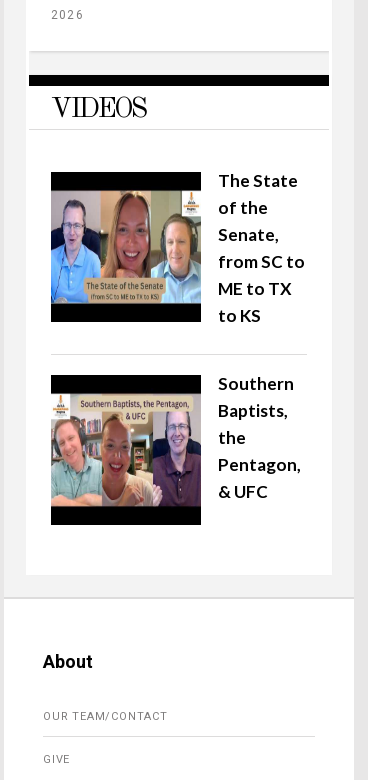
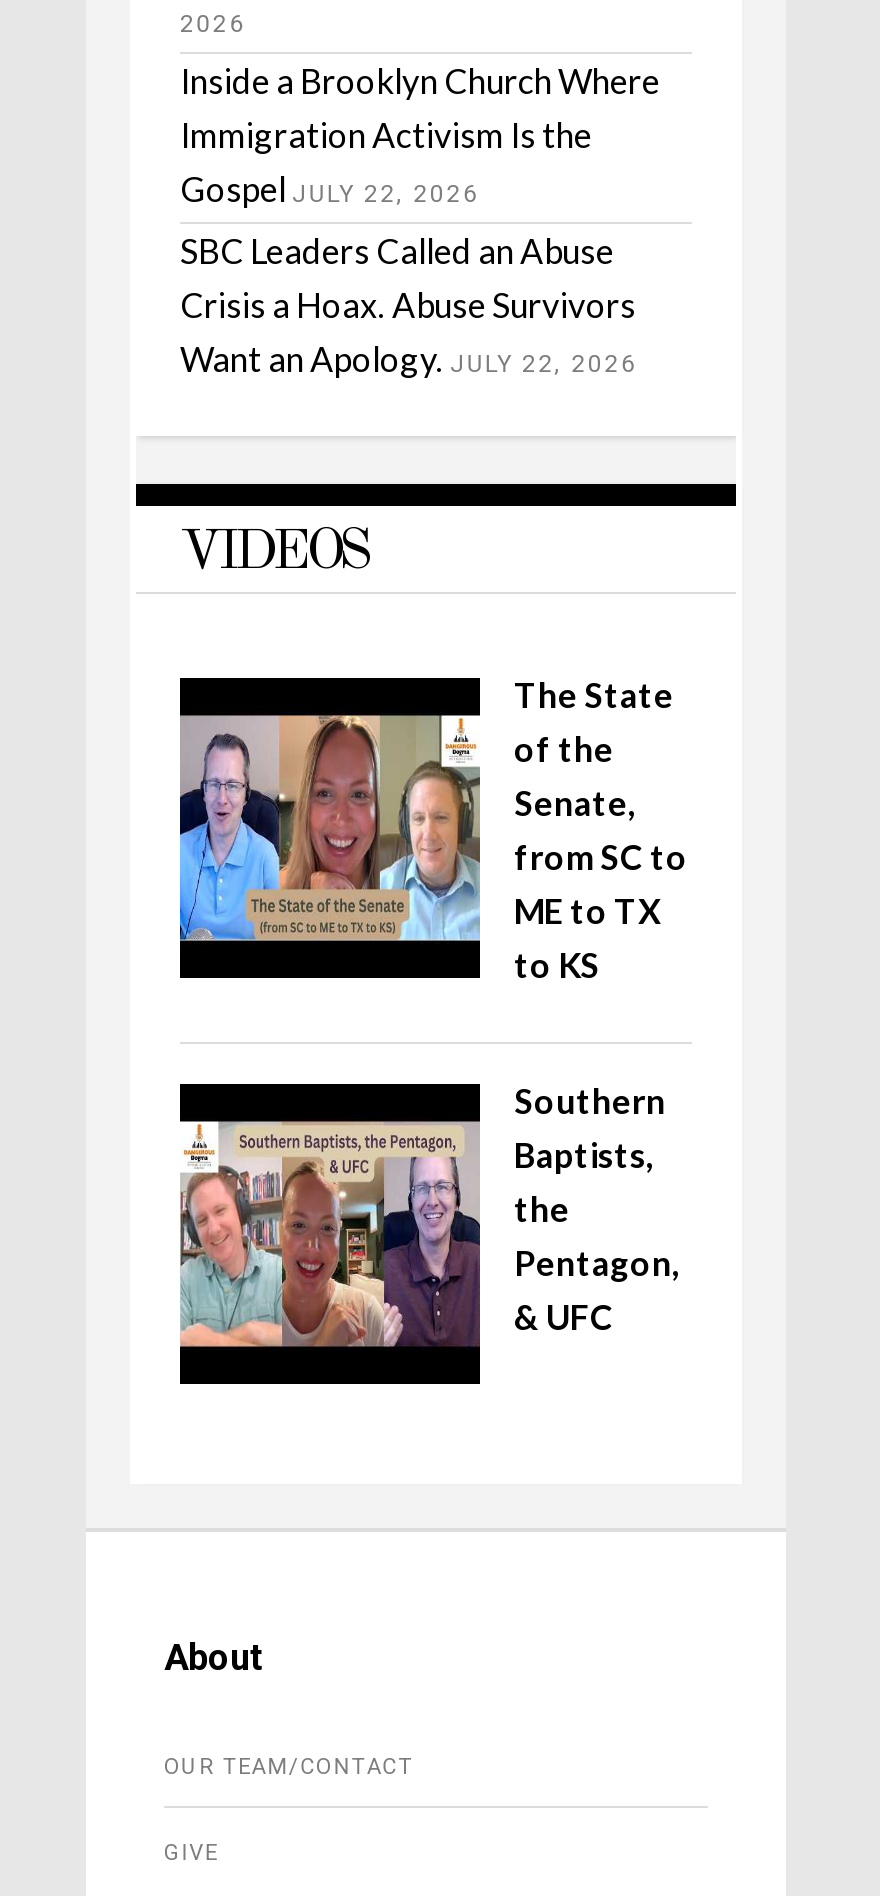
none -> [180,61,660,381] Inside a Brooklyn Church Where | Immigration Activism Is the | Gospel JULY 22, 2026 | SBC Leaders Called an Abuse | Crisis a Hoax. Abuse Survivors | Want an Apology. JULY 22, 2026

